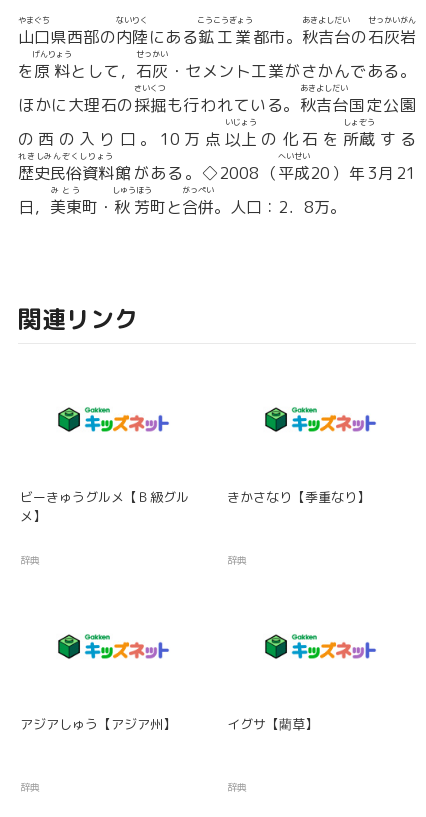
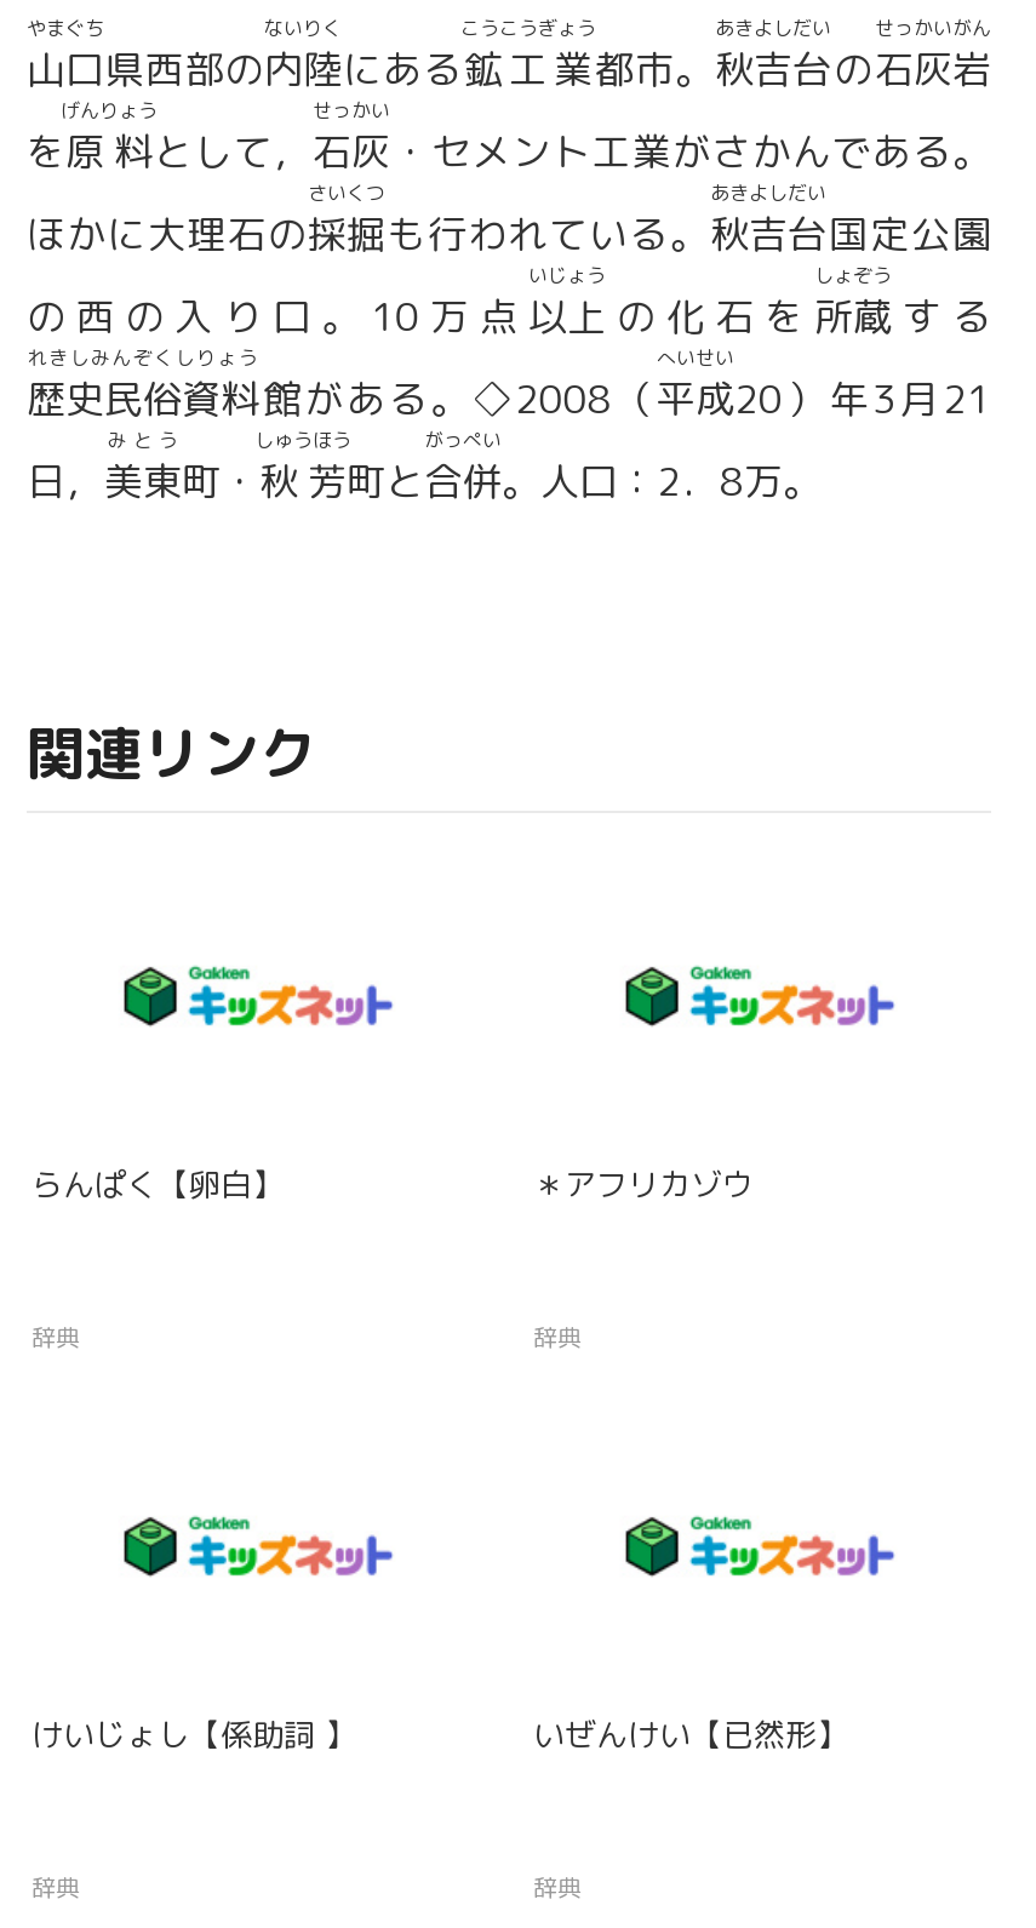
[20,488,189,525] ビーきゅうグルメ【Ｂ級グル | メ】 -> [32,1163,284,1207] らんぱく【卵白】
[227,488,370,506] きかさなり【季重なり】 -> [533,1163,754,1207] ＊アフリカゾウ
[20,715,176,733] アジアしゅう【アジア州】 -> [32,1713,356,1757] けいじょし【係助詞 】
[227,715,318,733] イグサ【藺草】 -> [533,1713,848,1757] いぜんけい【已然形】

